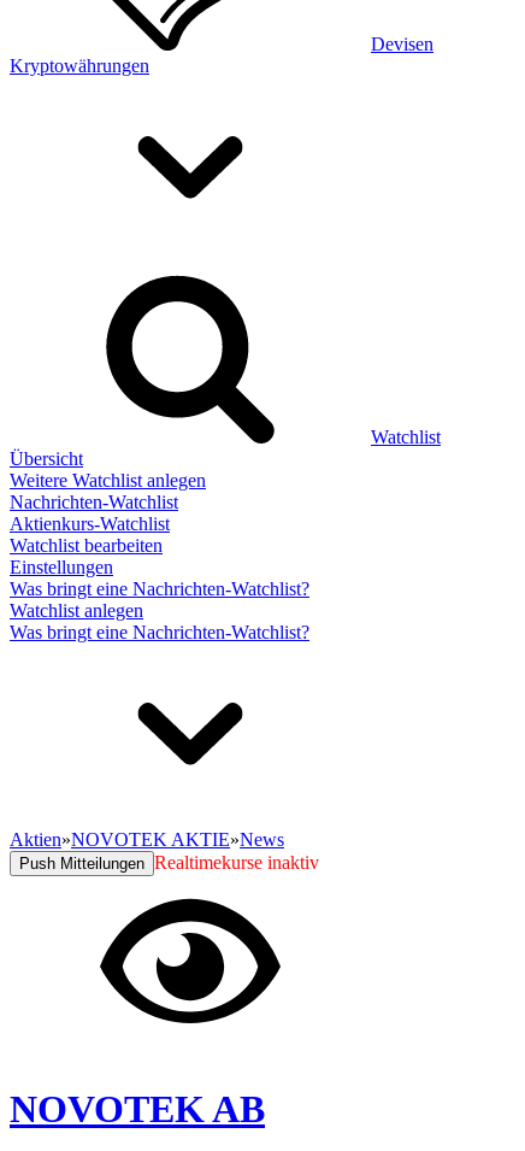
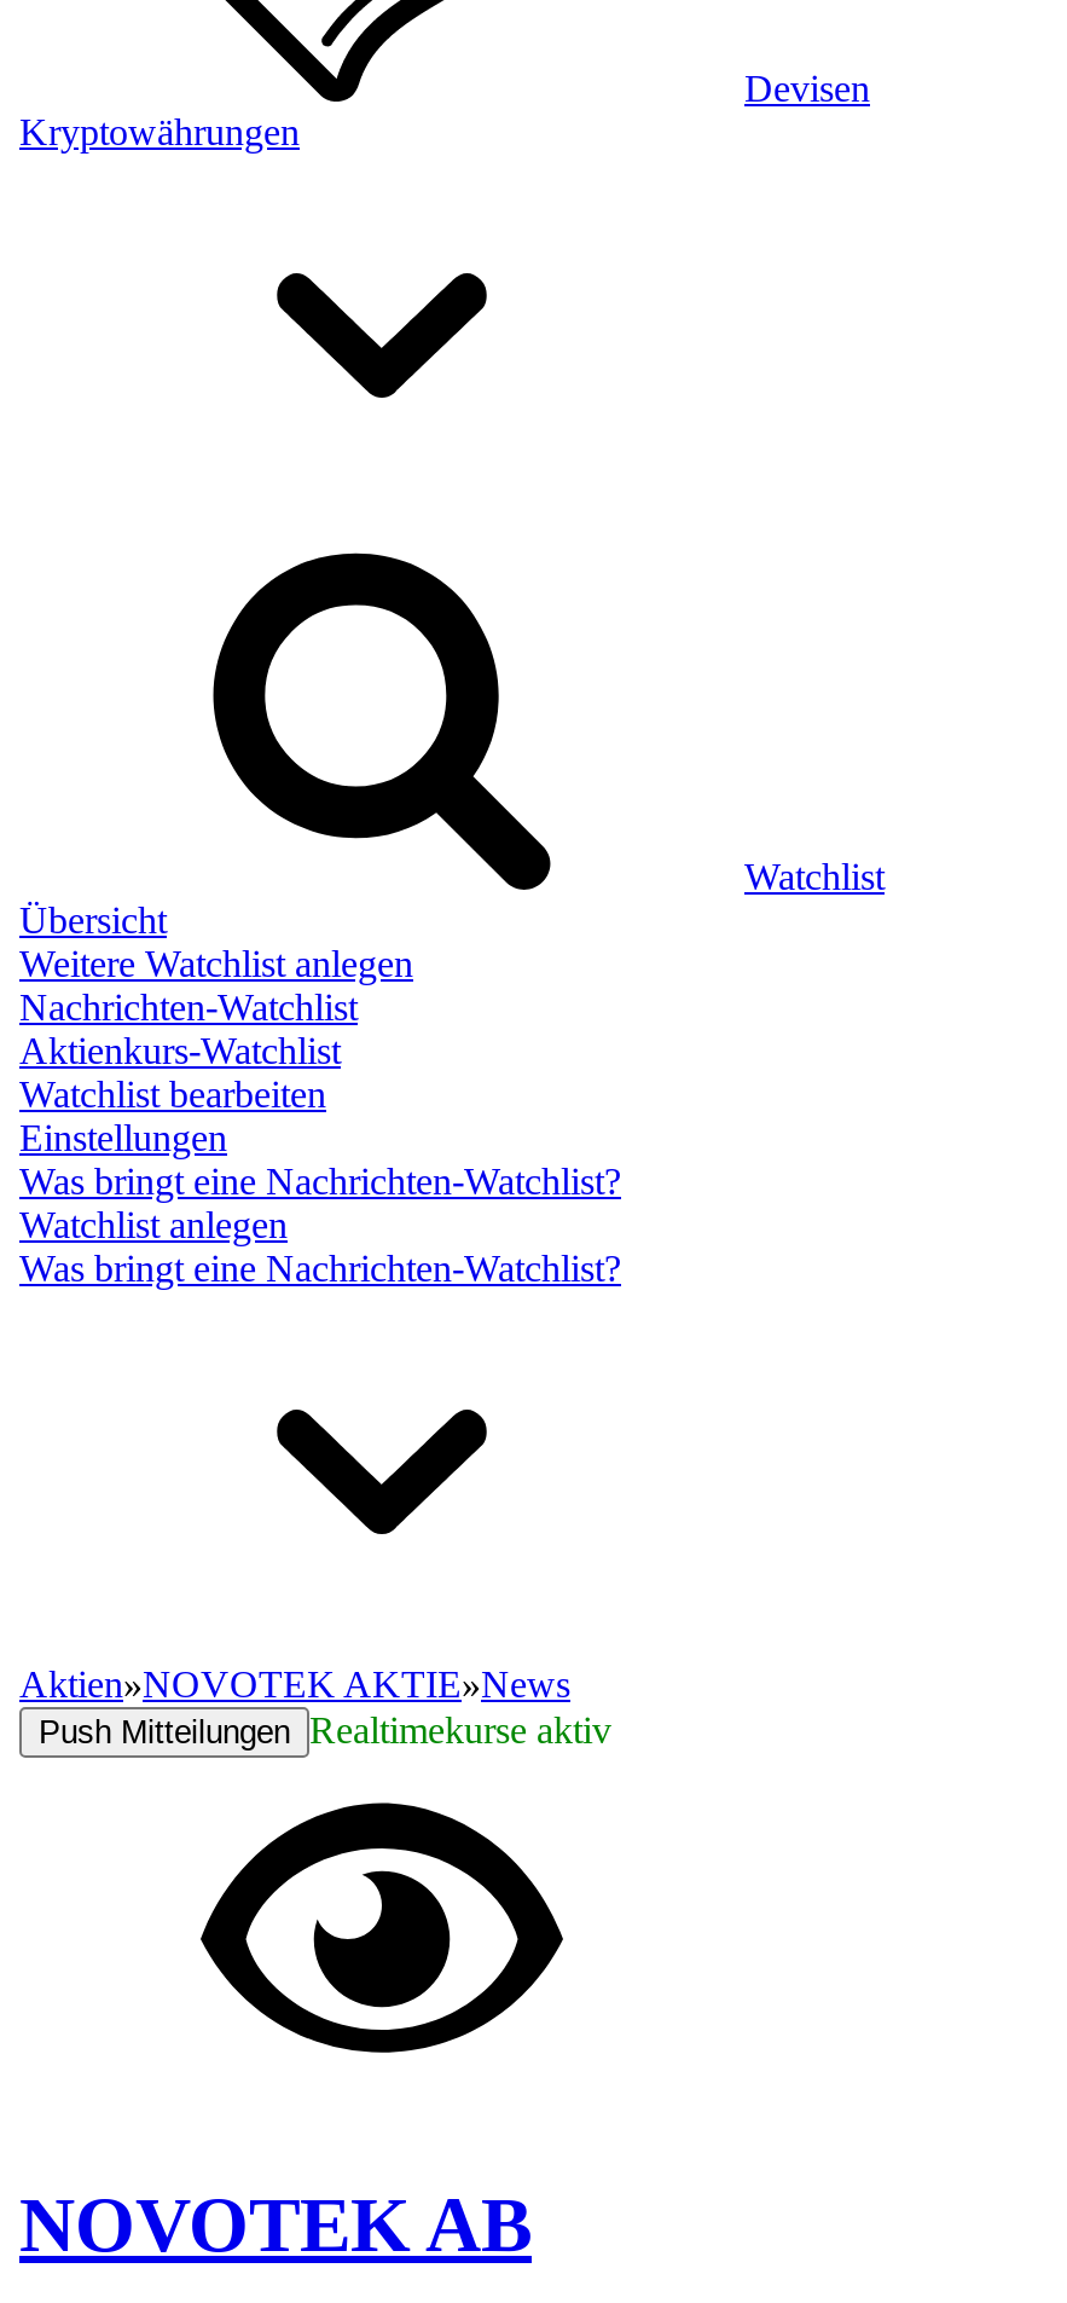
[19,852,319,873] Push Mitteilungen Realtimekurse inaktiv -> [39,1709,611,1751] Push Mitteilungen Realtimekurse aktiv

